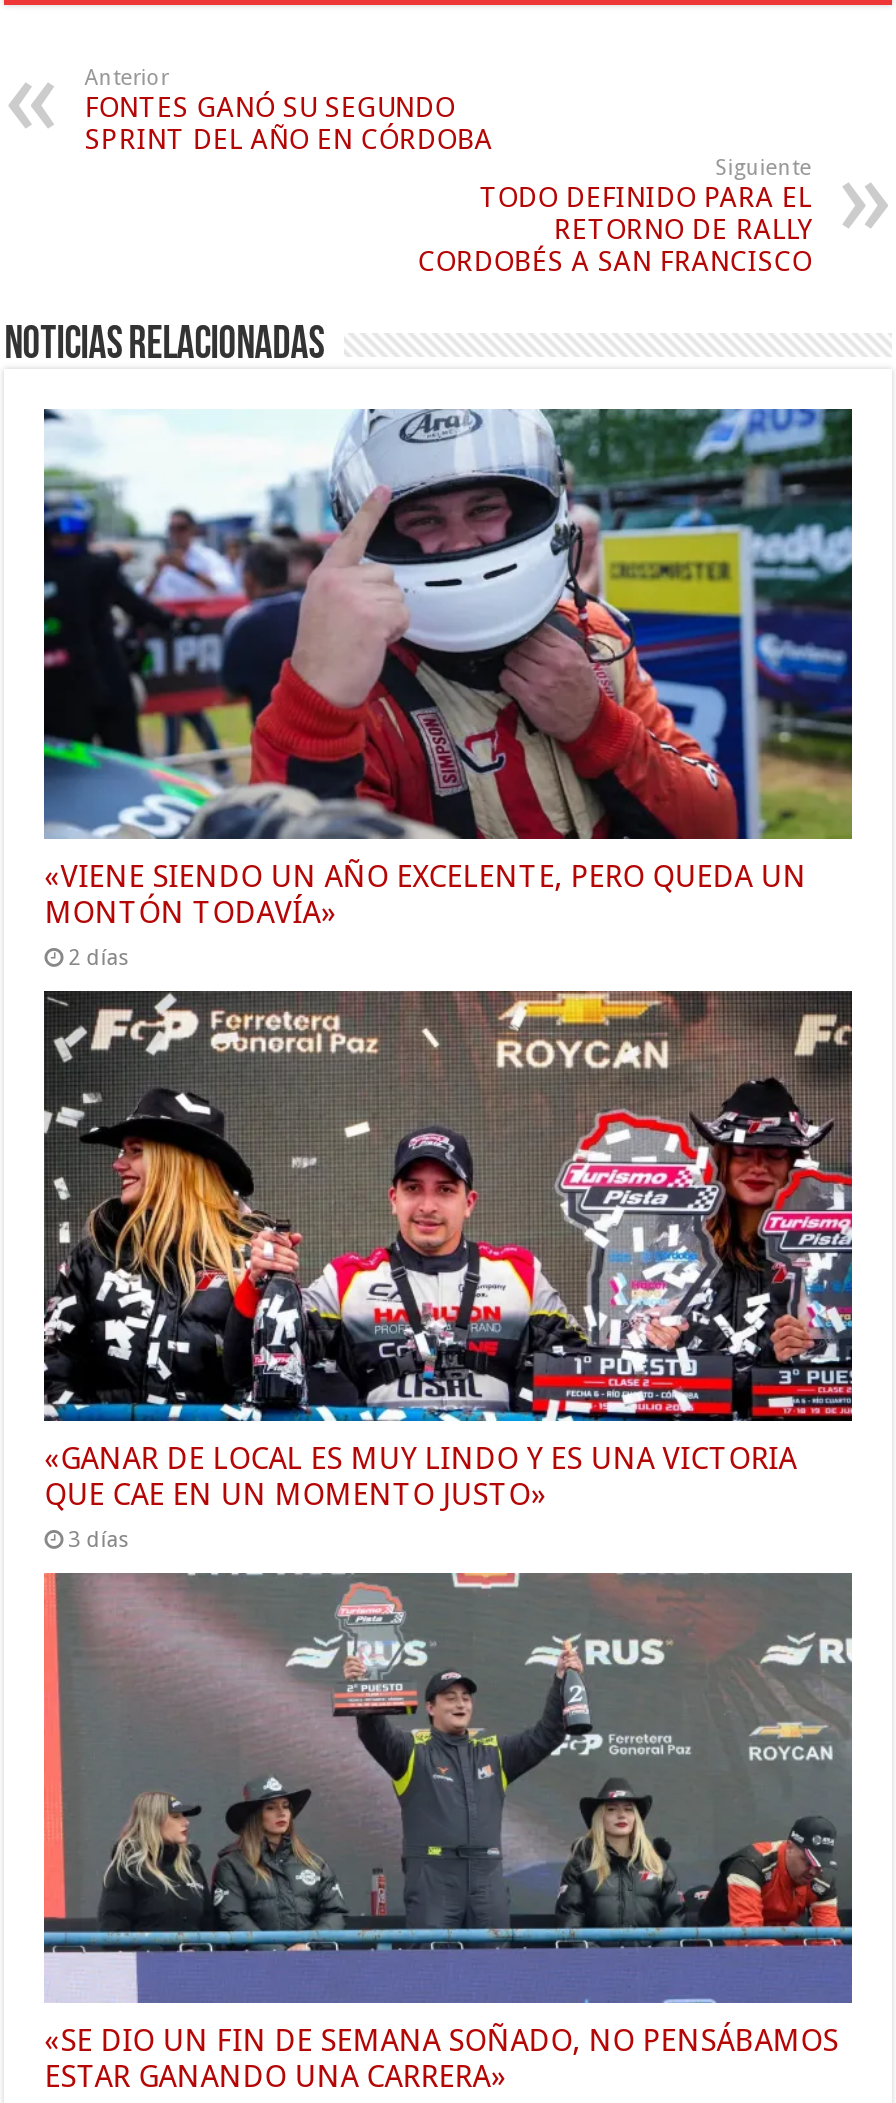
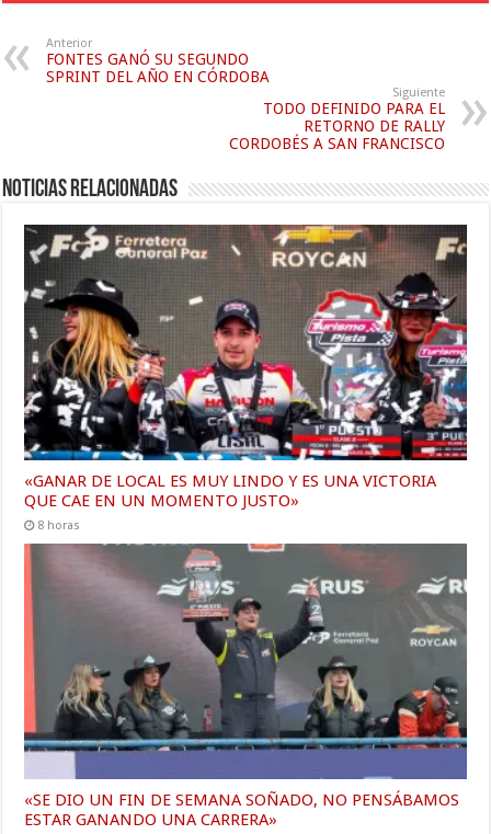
[42,407,854,971] [image] | «VIENE SIENDO UN AÑO EXCELENTE, PERO QUEDA UN | MONTÓN TODAVÍA» | 2 días -> none
[68,1527,130,1553] 3 días -> [37,518,80,533] 8 horas

